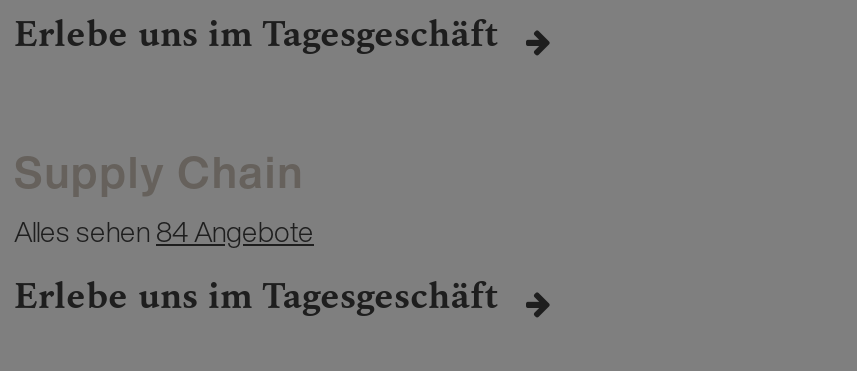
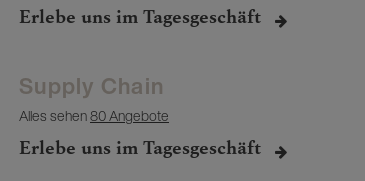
[14,210,314,252] Alles sehen 84 Angebote -> [19,105,169,126] Alles sehen 80 Angebote

